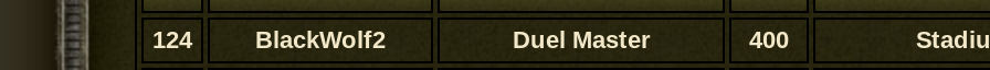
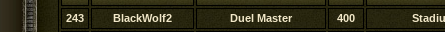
[152,26,192,52] 124 -> [66,12,84,24] 243

